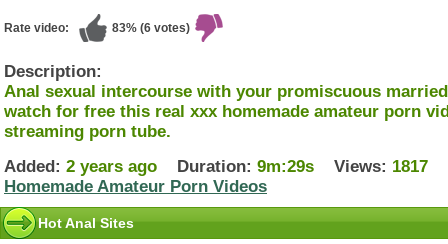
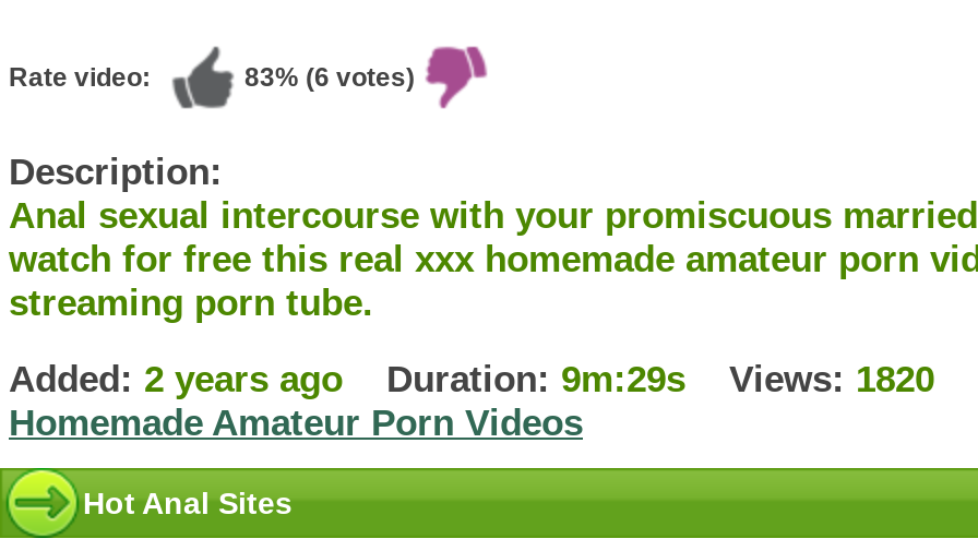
[329,157,428,176] Views: 1817 -> [718,358,934,400] Views: 1820

